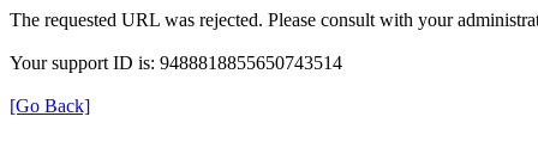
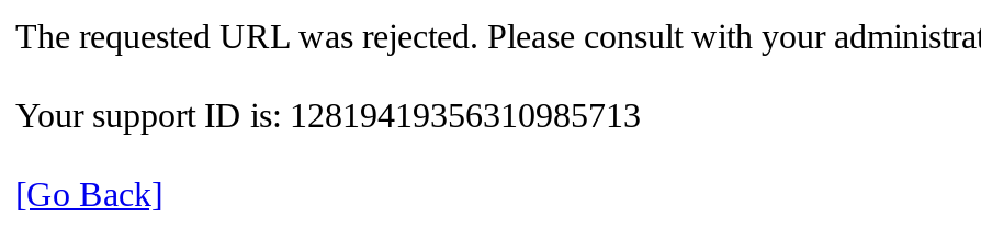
[10,53,342,73] Your support ID is: 9488818855650743514 -> [15,96,641,134] Your support ID is: 12819419356310985713

